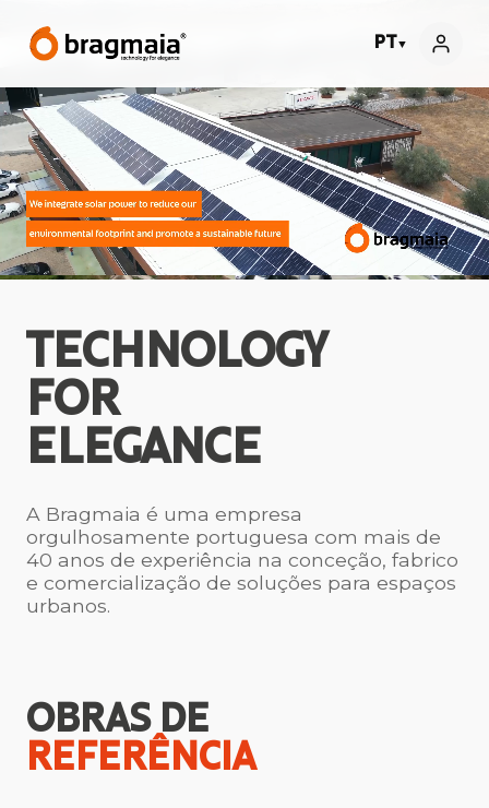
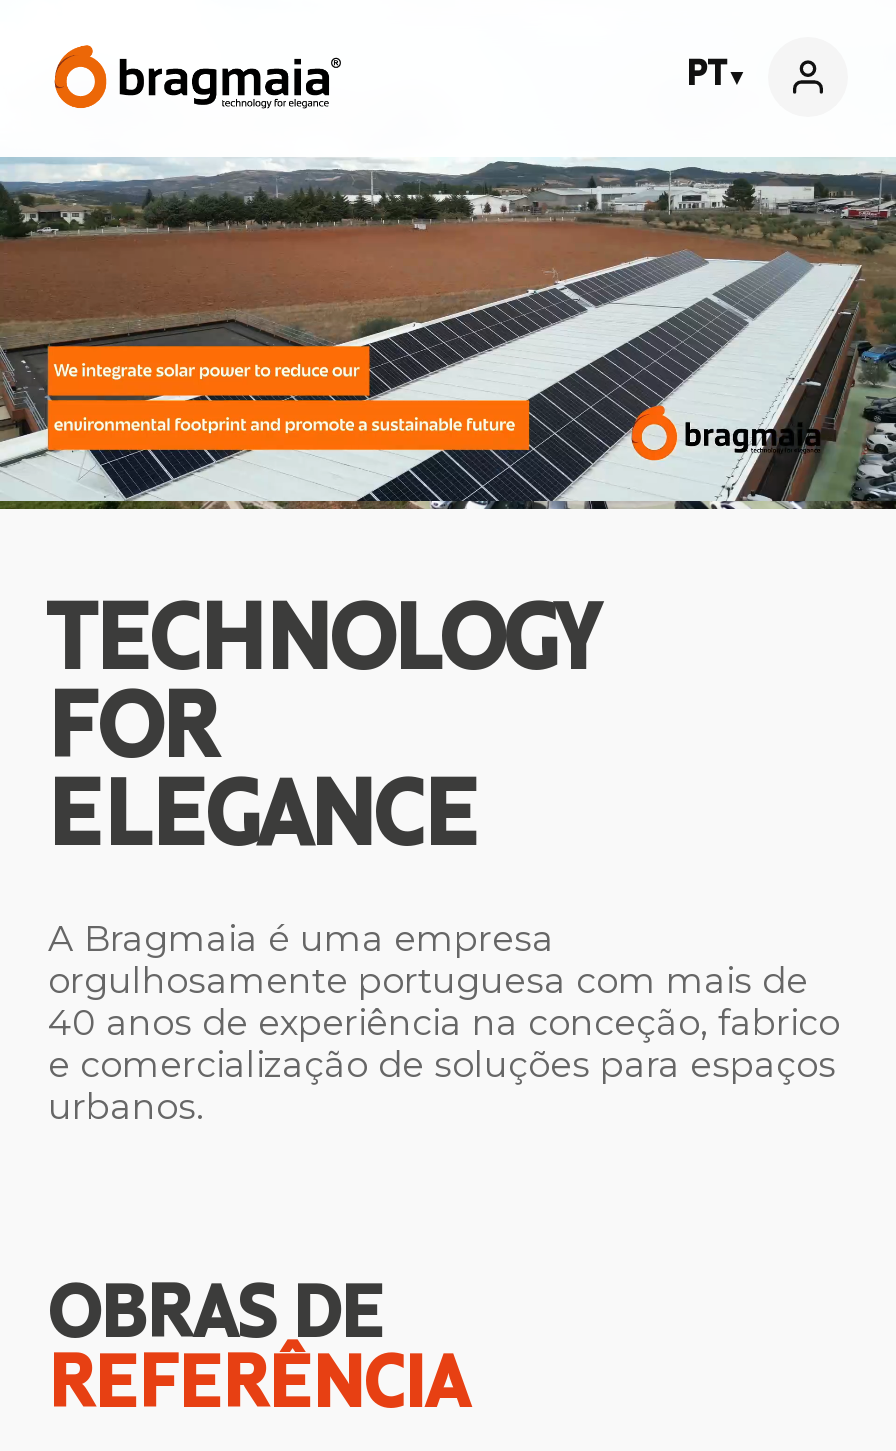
[3,86,486,276] [image] -> [6,157,890,503] [image]

